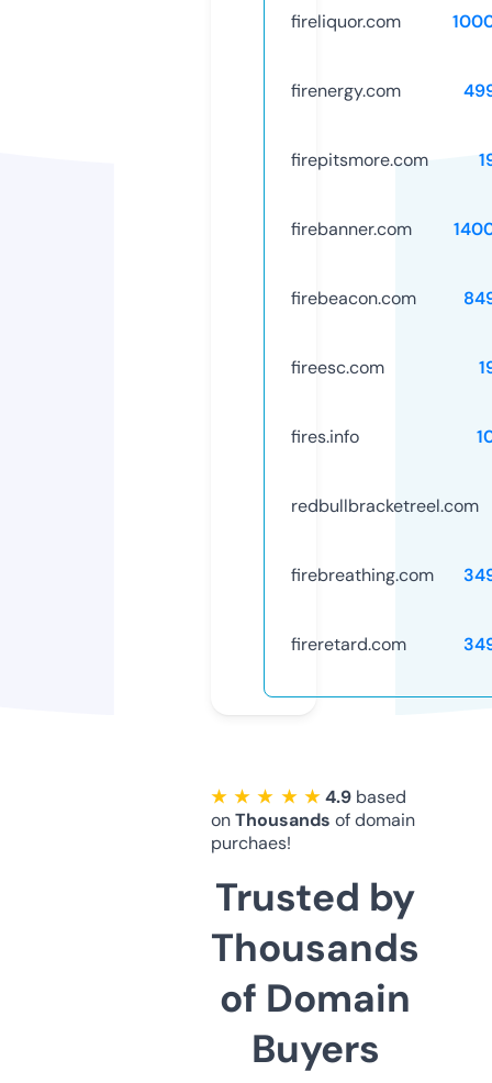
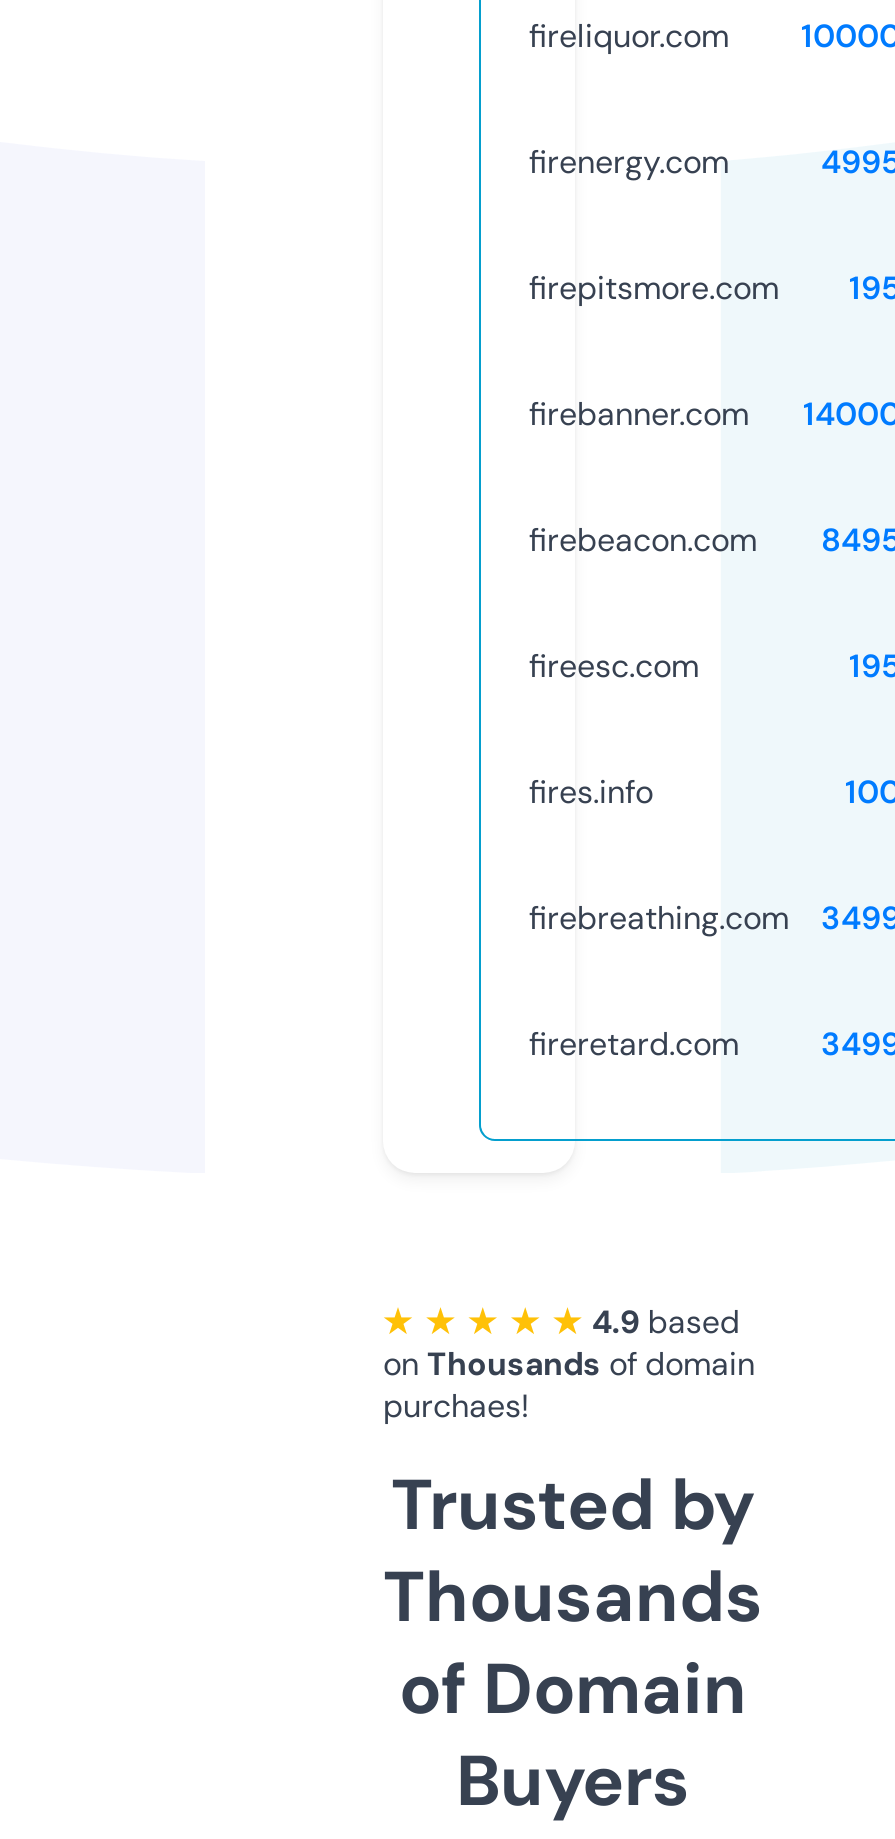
[291,494,479,517] redbullbracketreel.com -> none

